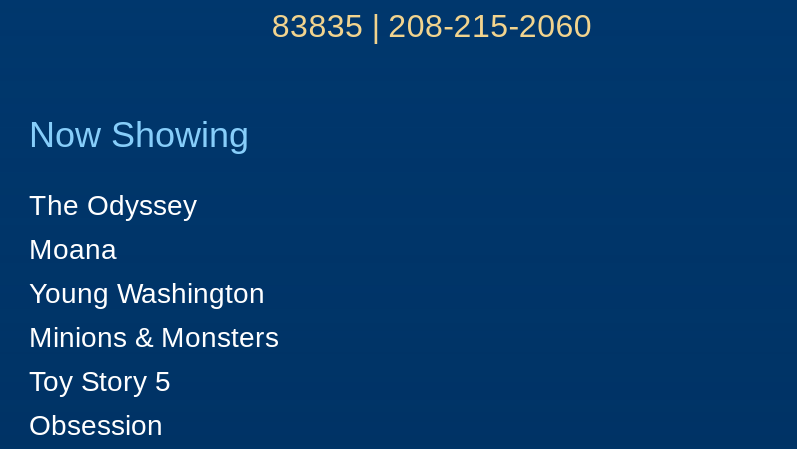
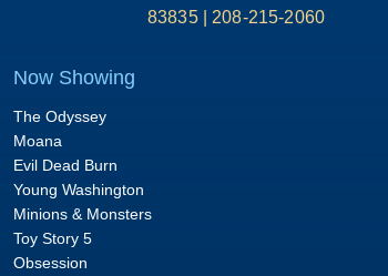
none -> [13,157,117,174] Evil Dead Burn

